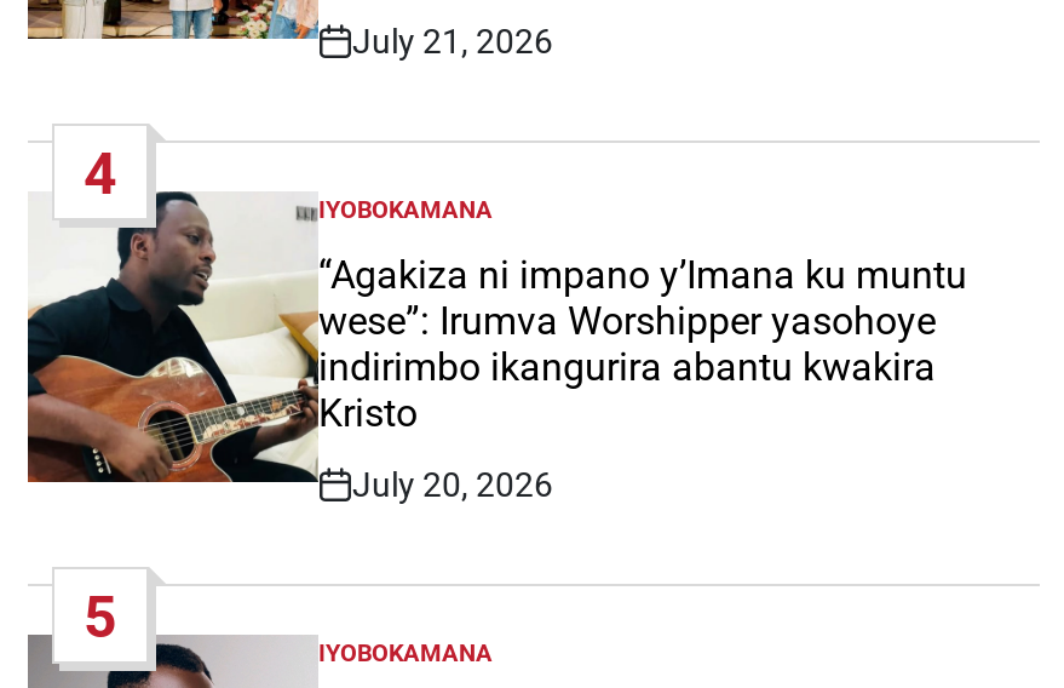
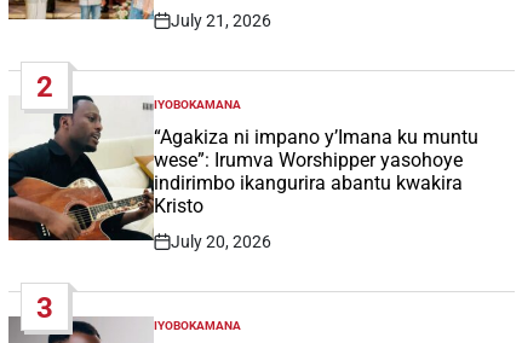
[84,140,117,208] 4 -> [36,70,53,104] 2
[84,584,117,651] 5 -> [36,291,53,325] 3

